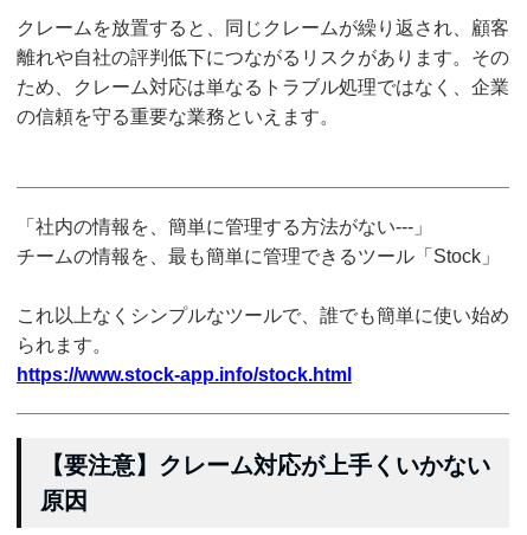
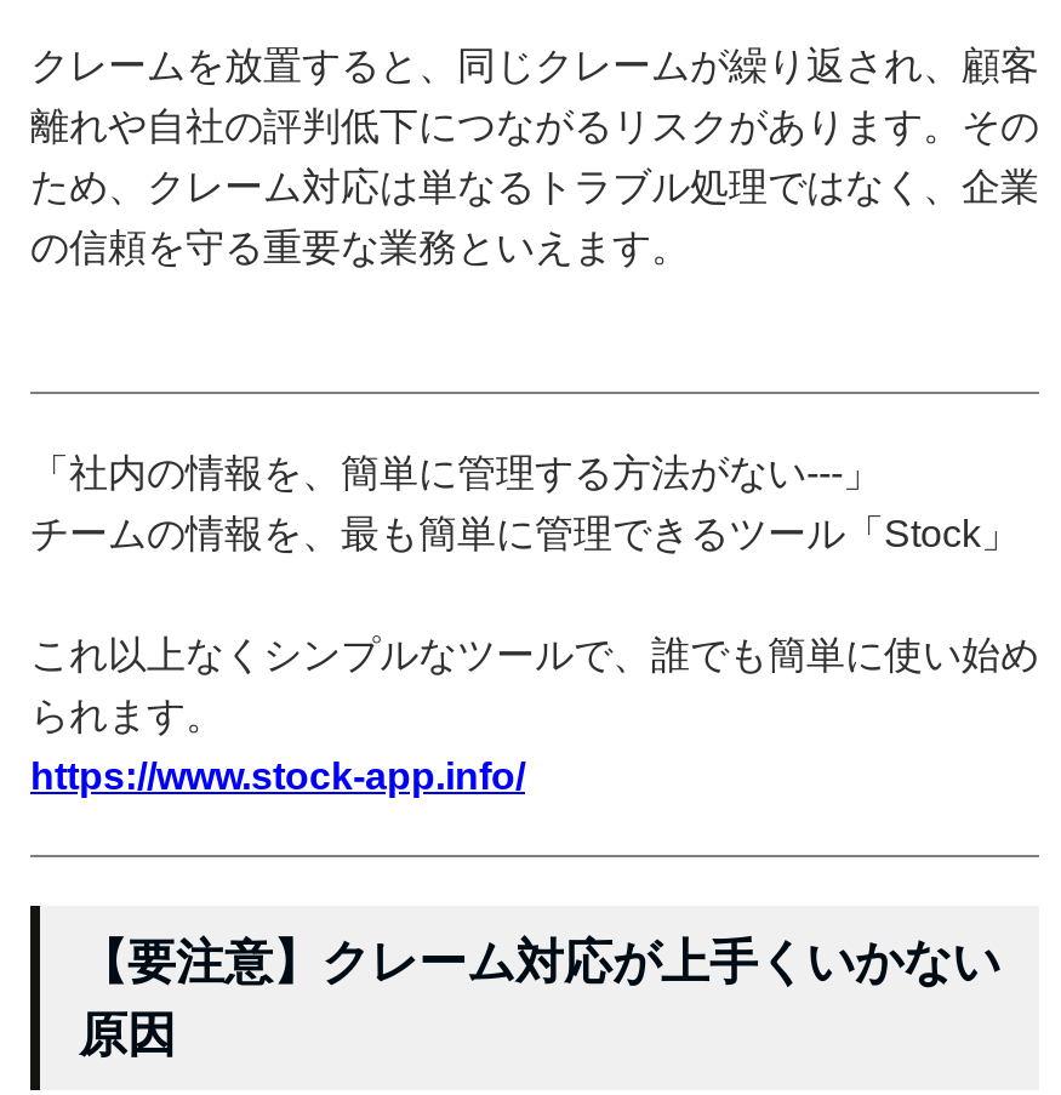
[17,365,352,385] https://www.stock-app.info/stock.html -> [30,756,525,797] https://www.stock-app.info/

